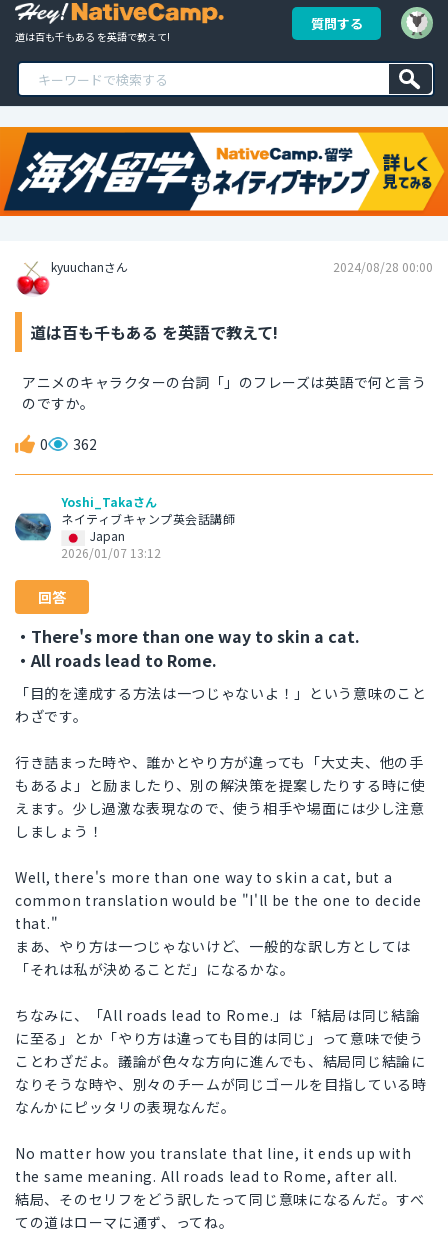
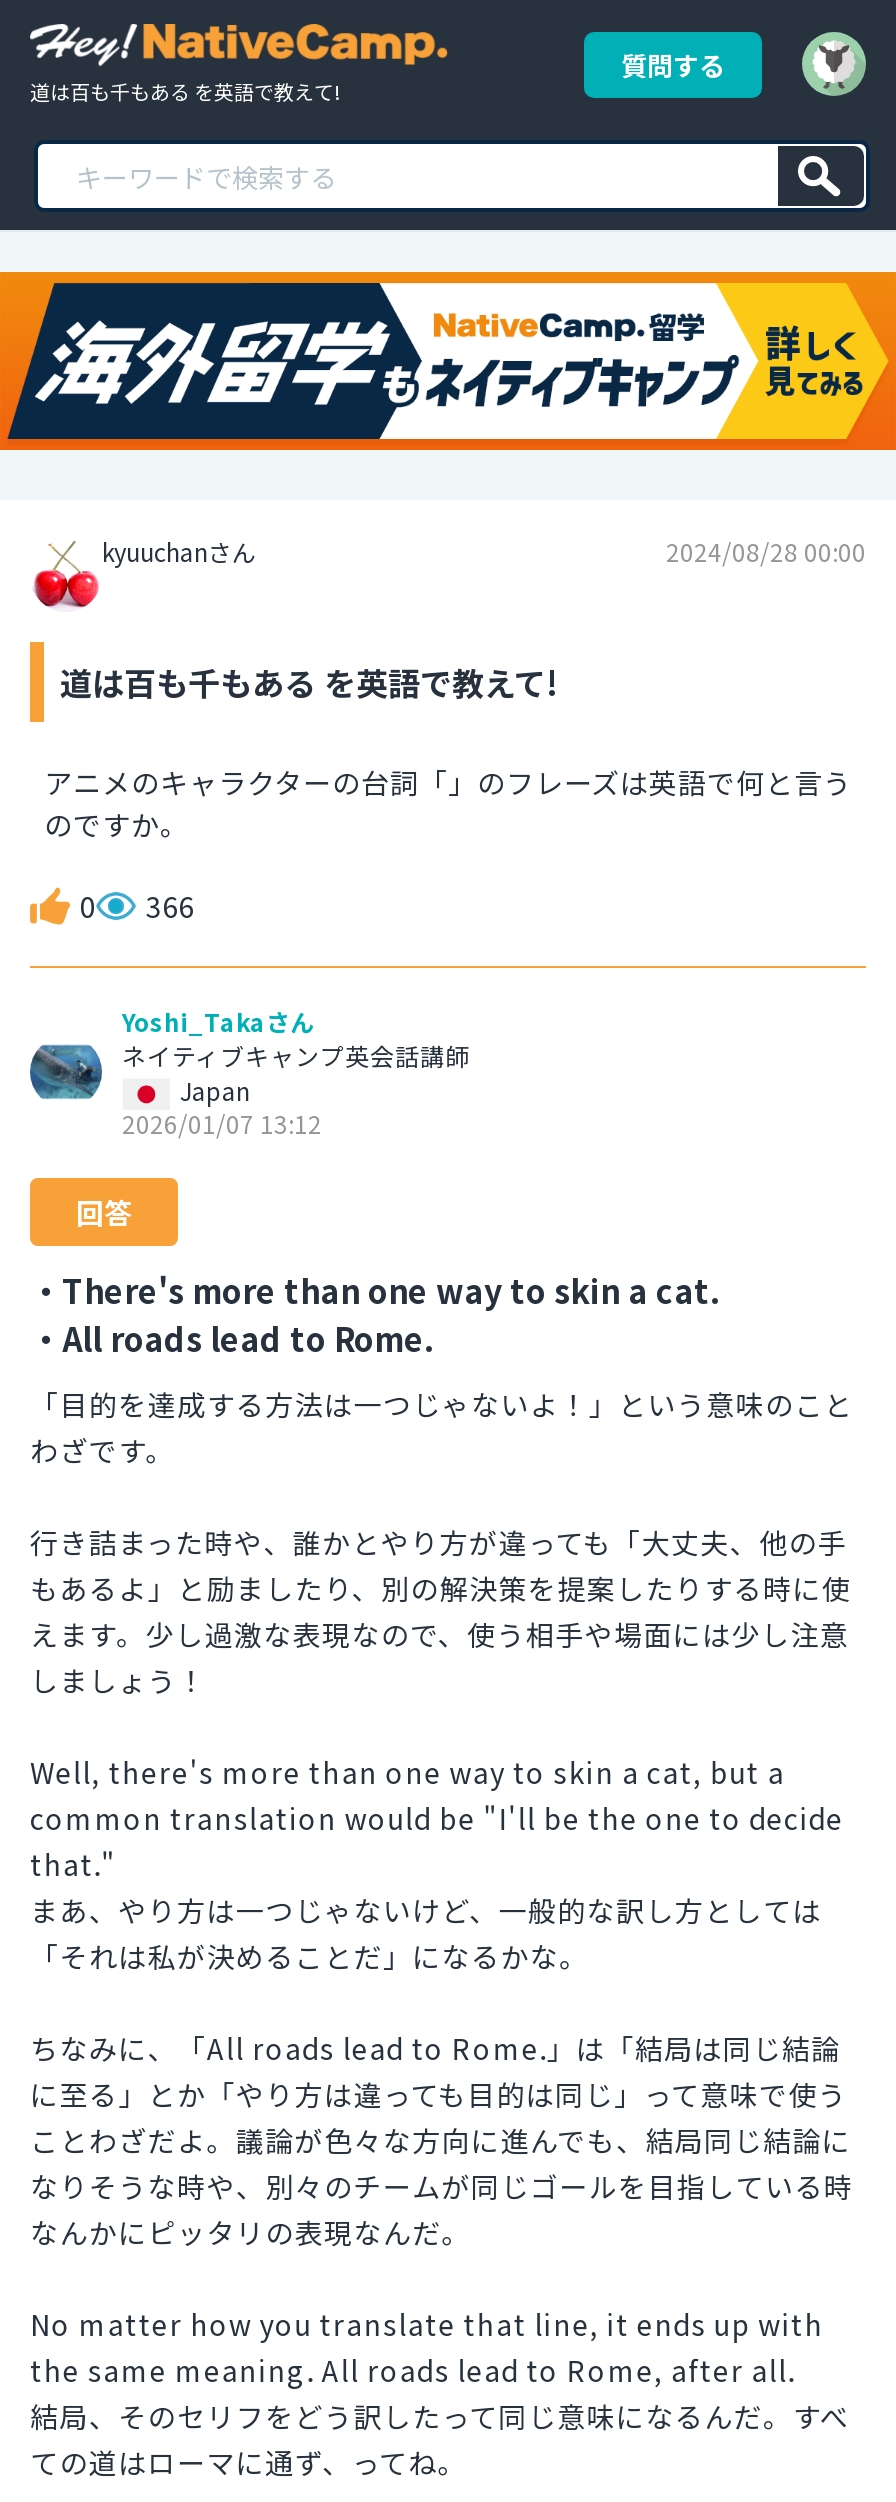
[40,434,97,454] 0 362 -> [80,887,194,927] 0 366

